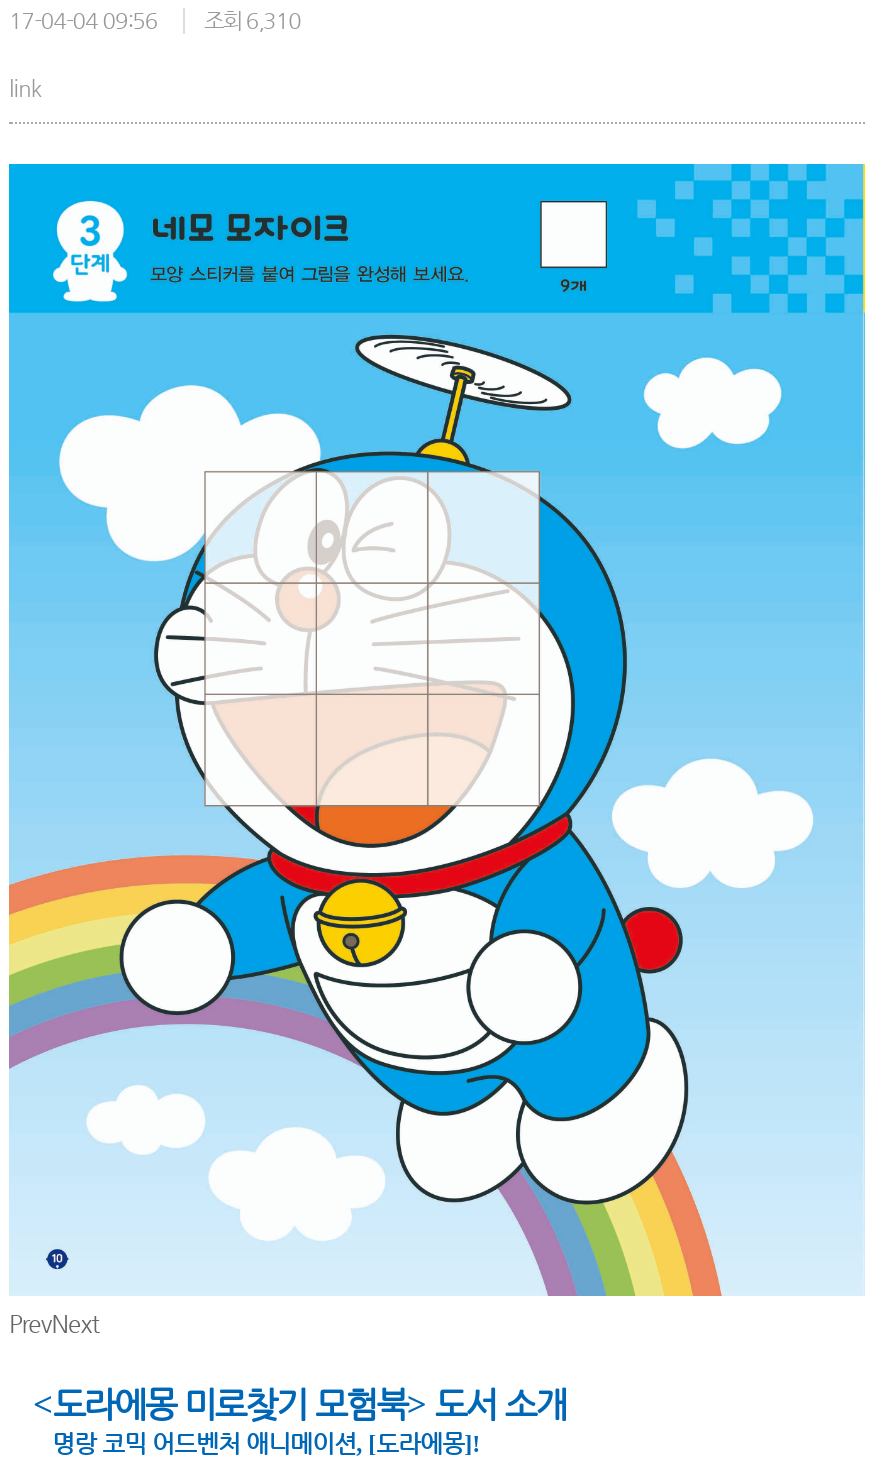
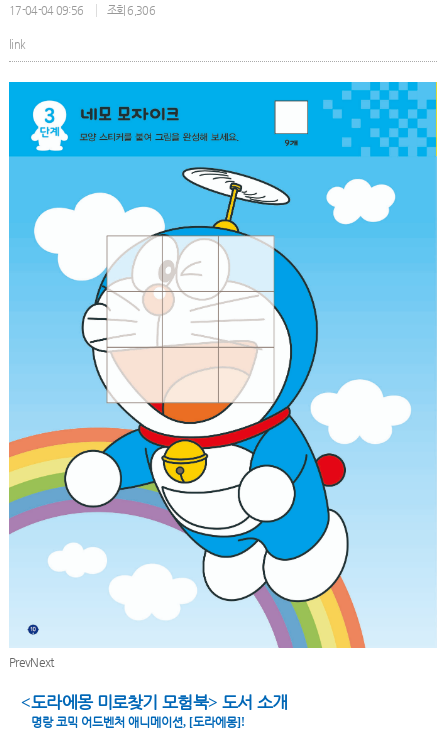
[9,8,301,34] 17-04-04 09:56 조회 6,310 -> [9,4,155,17] 17-04-04 09:56 조회 6,306

